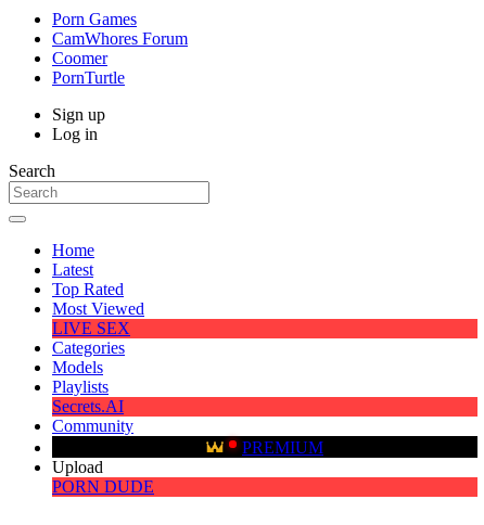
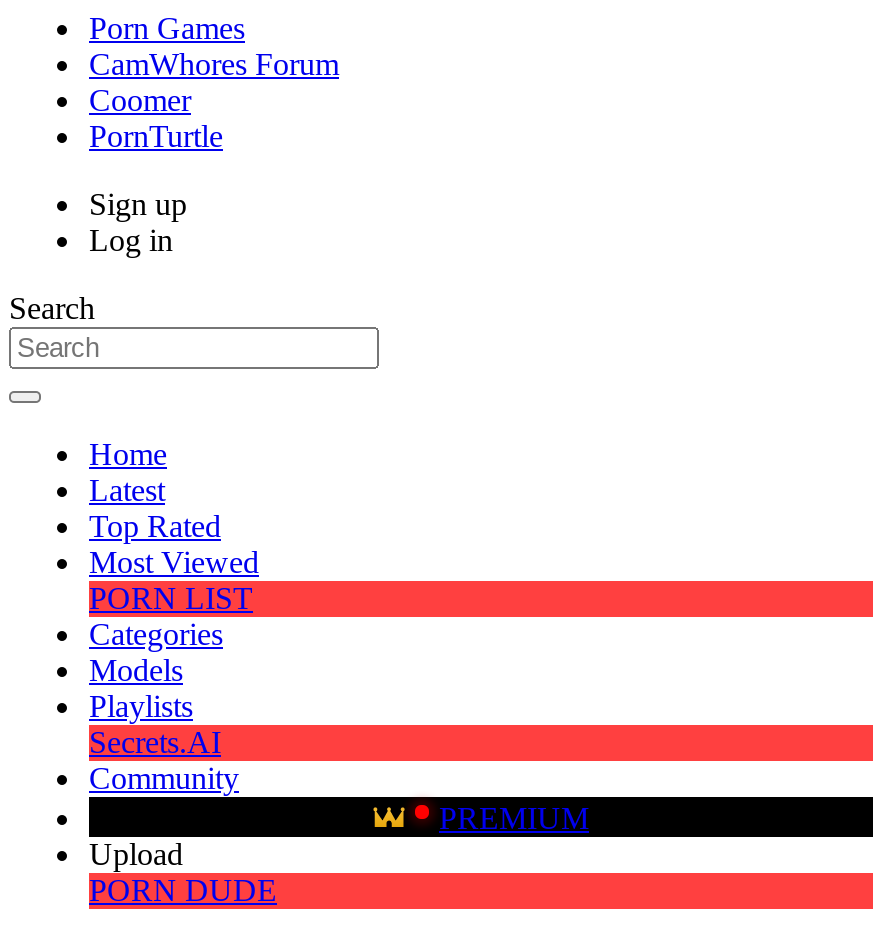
[52,319,130,337] LIVE SEX -> [89,581,253,615] PORN LIST

